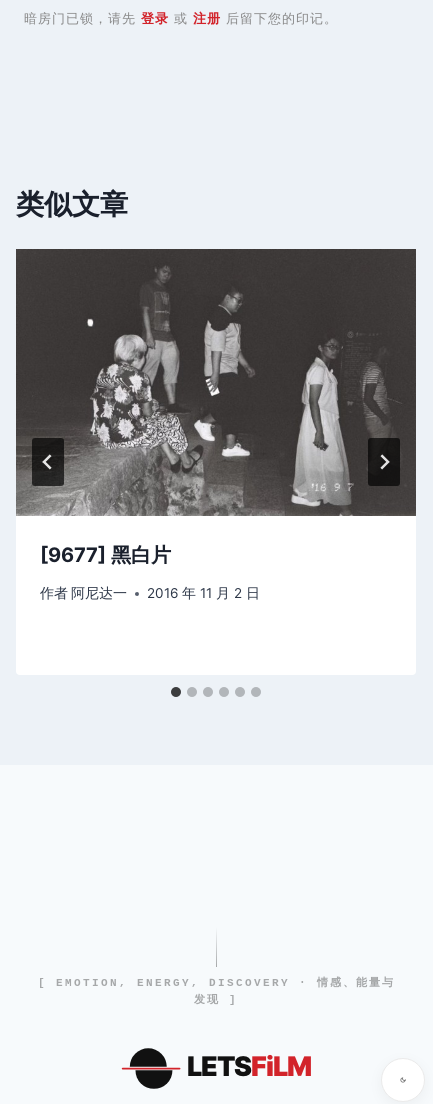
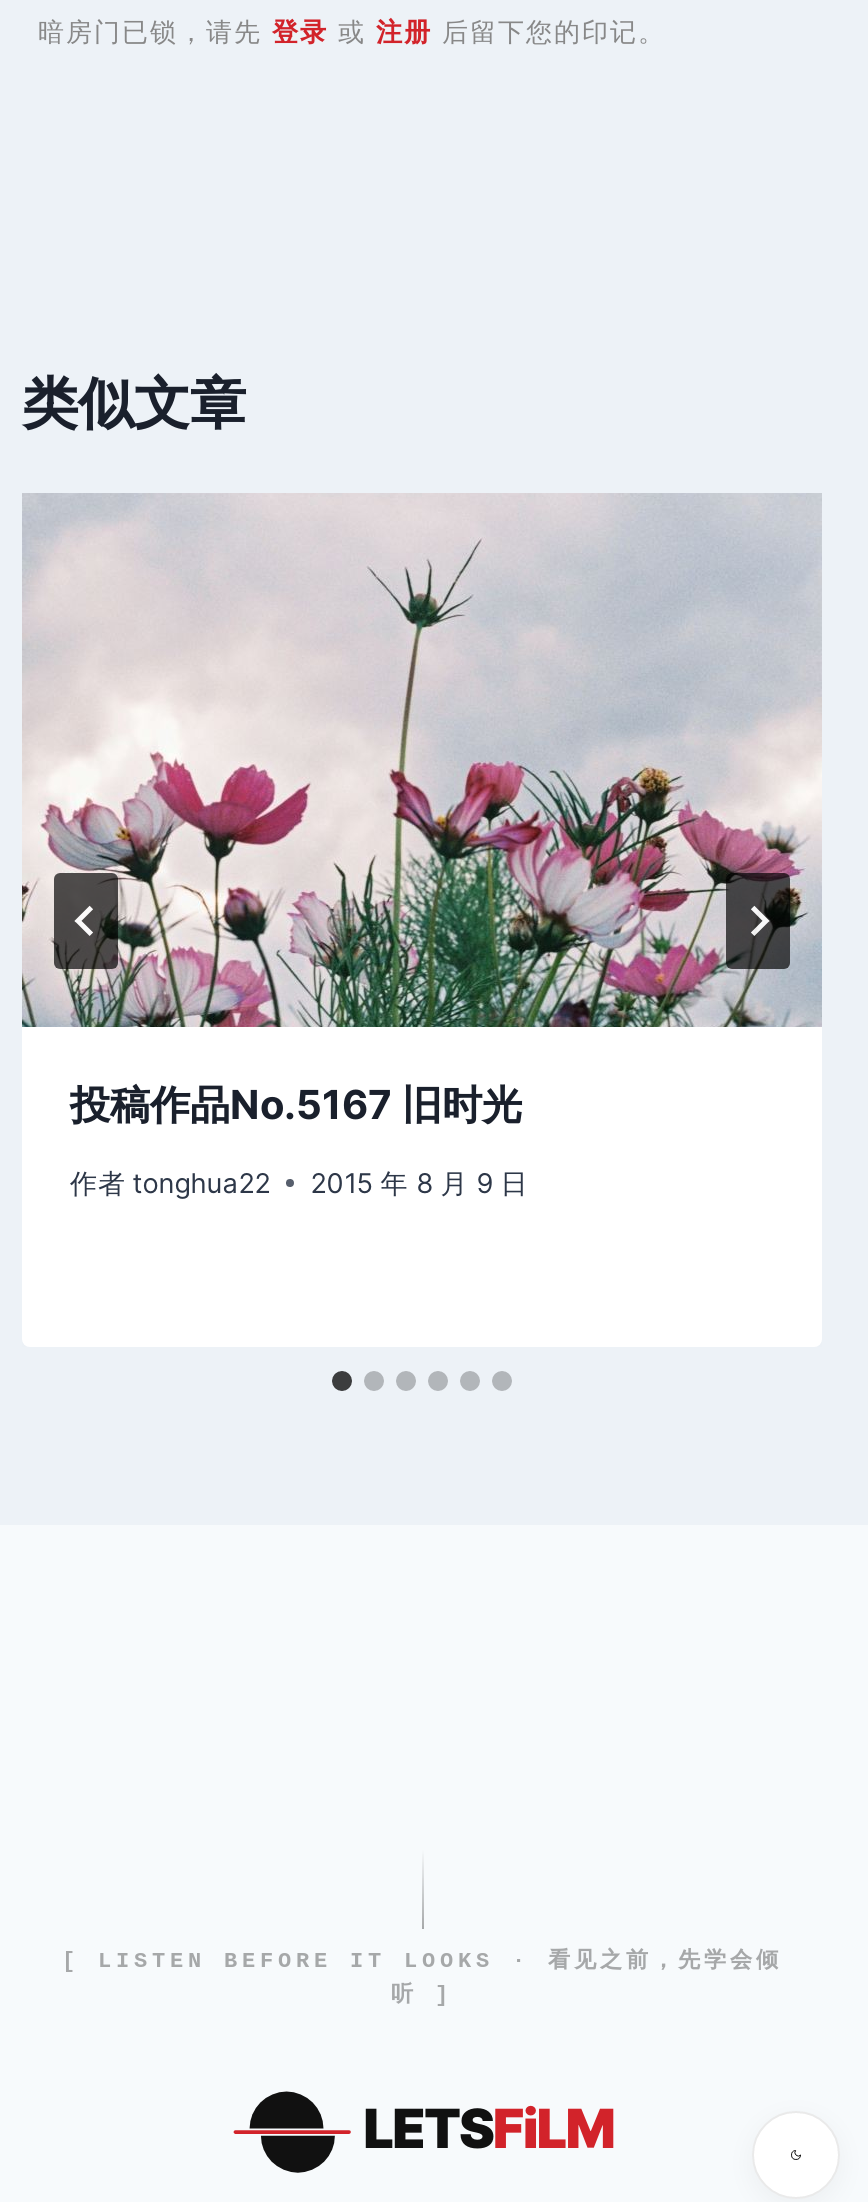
[15,248,417,567] [image] | [9677] 黑白片 -> [22,494,822,1129] [image] | 投稿作品No.5167 旧时光
[40,585,260,601] 作者 阿尼达一 | 2016 年 11 月 2 日 -> [70,1167,528,1199] 作者 tonghua22 | 2015 年 8 月 9 日
[37,977,394,1006] [ EMOTION, ENERGY, DISCOVERY · 情感、能量与 | 发现 ] -> [62,1949,782,2007] [ LISTEN BEFORE IT LOOKS · 看见之前，先学会倾 | 听 ]

